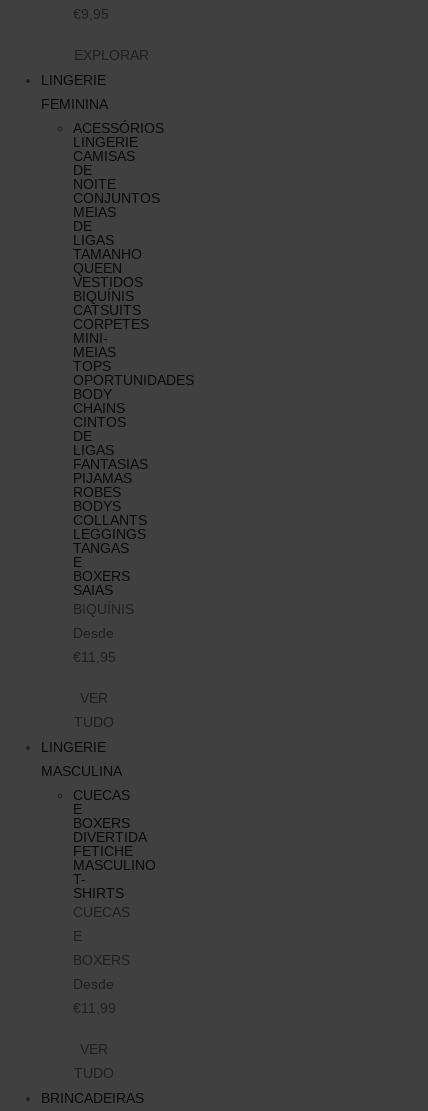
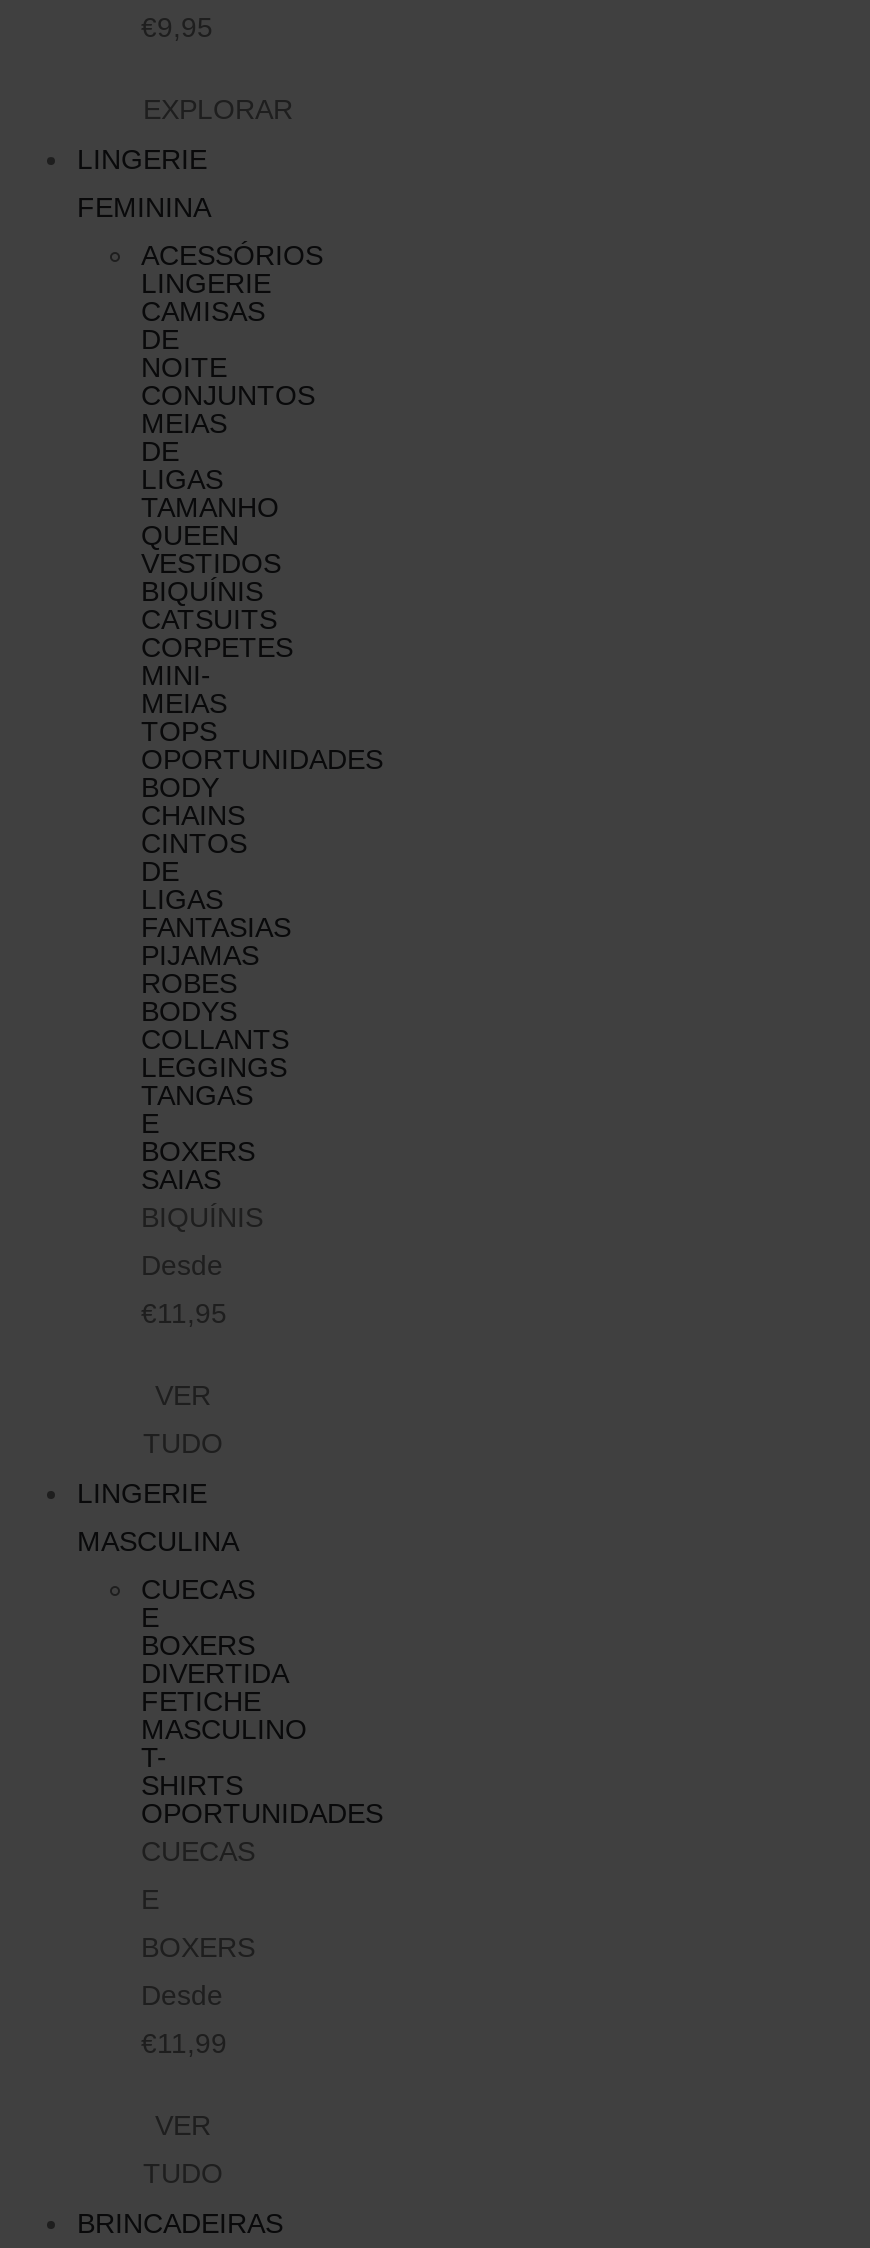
none -> [141,1797,383,1829] OPORTUNIDADES

